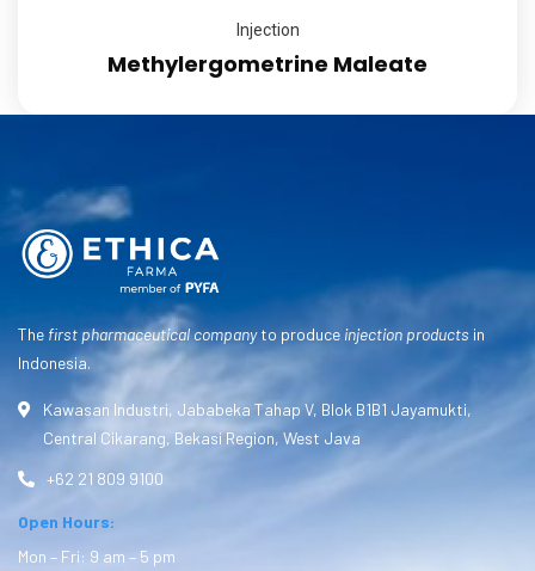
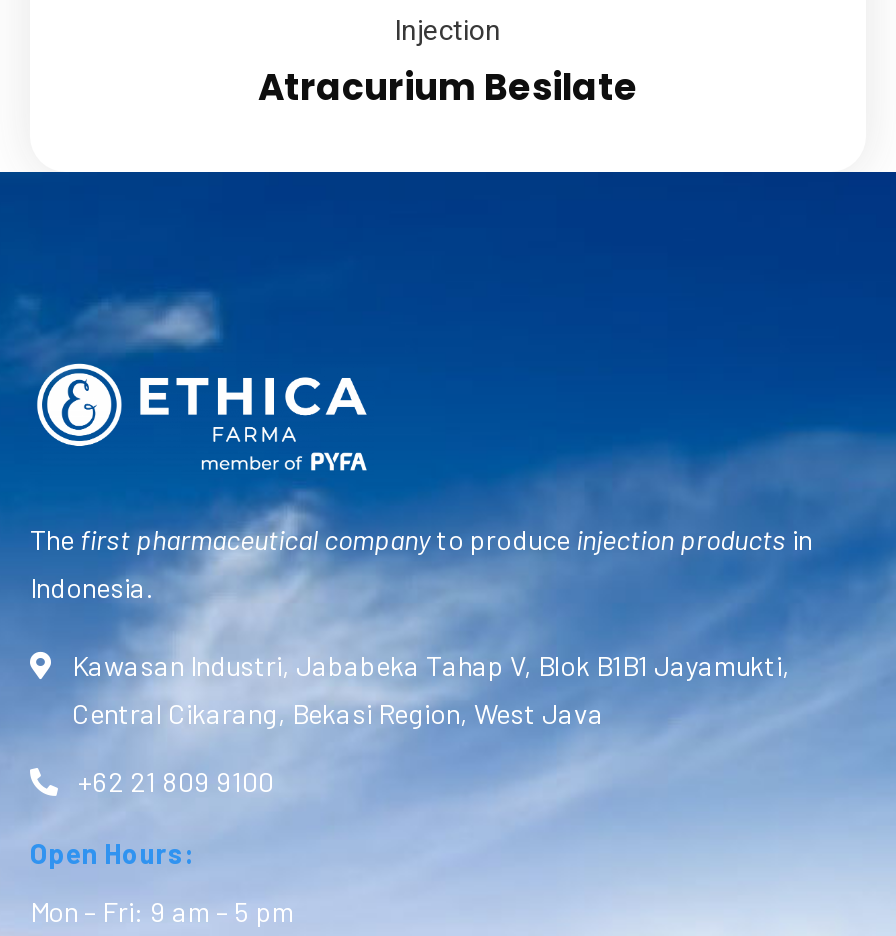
[107,49,428,79] Methylergometrine Maleate -> [258,62,638,112] Atracurium Besilate

